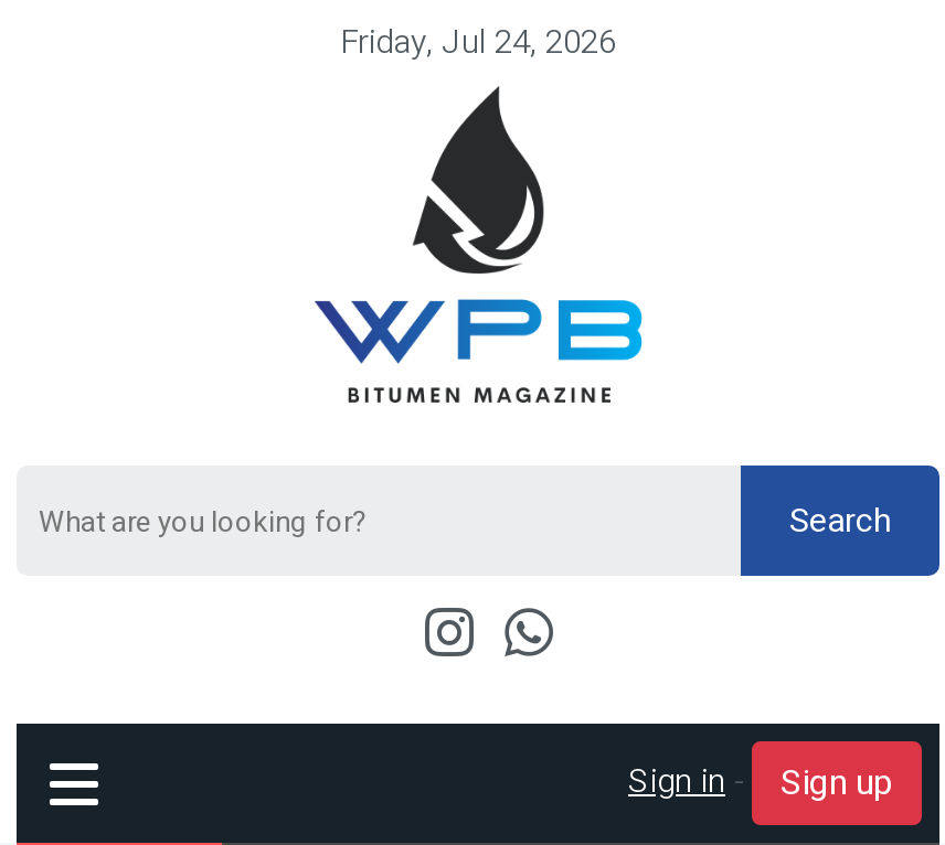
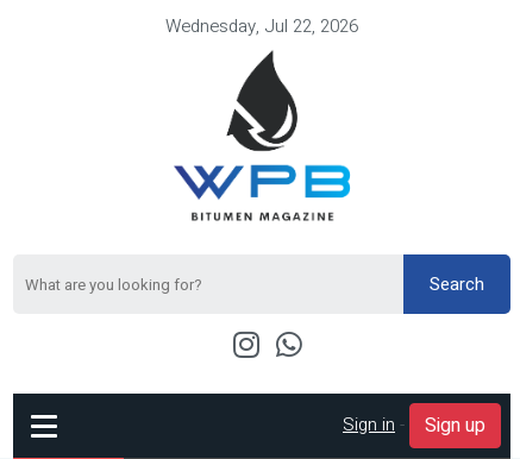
[340,18,616,66] Friday, Jul 24, 2026 -> [165,13,358,39] Wednesday, Jul 22, 2026

